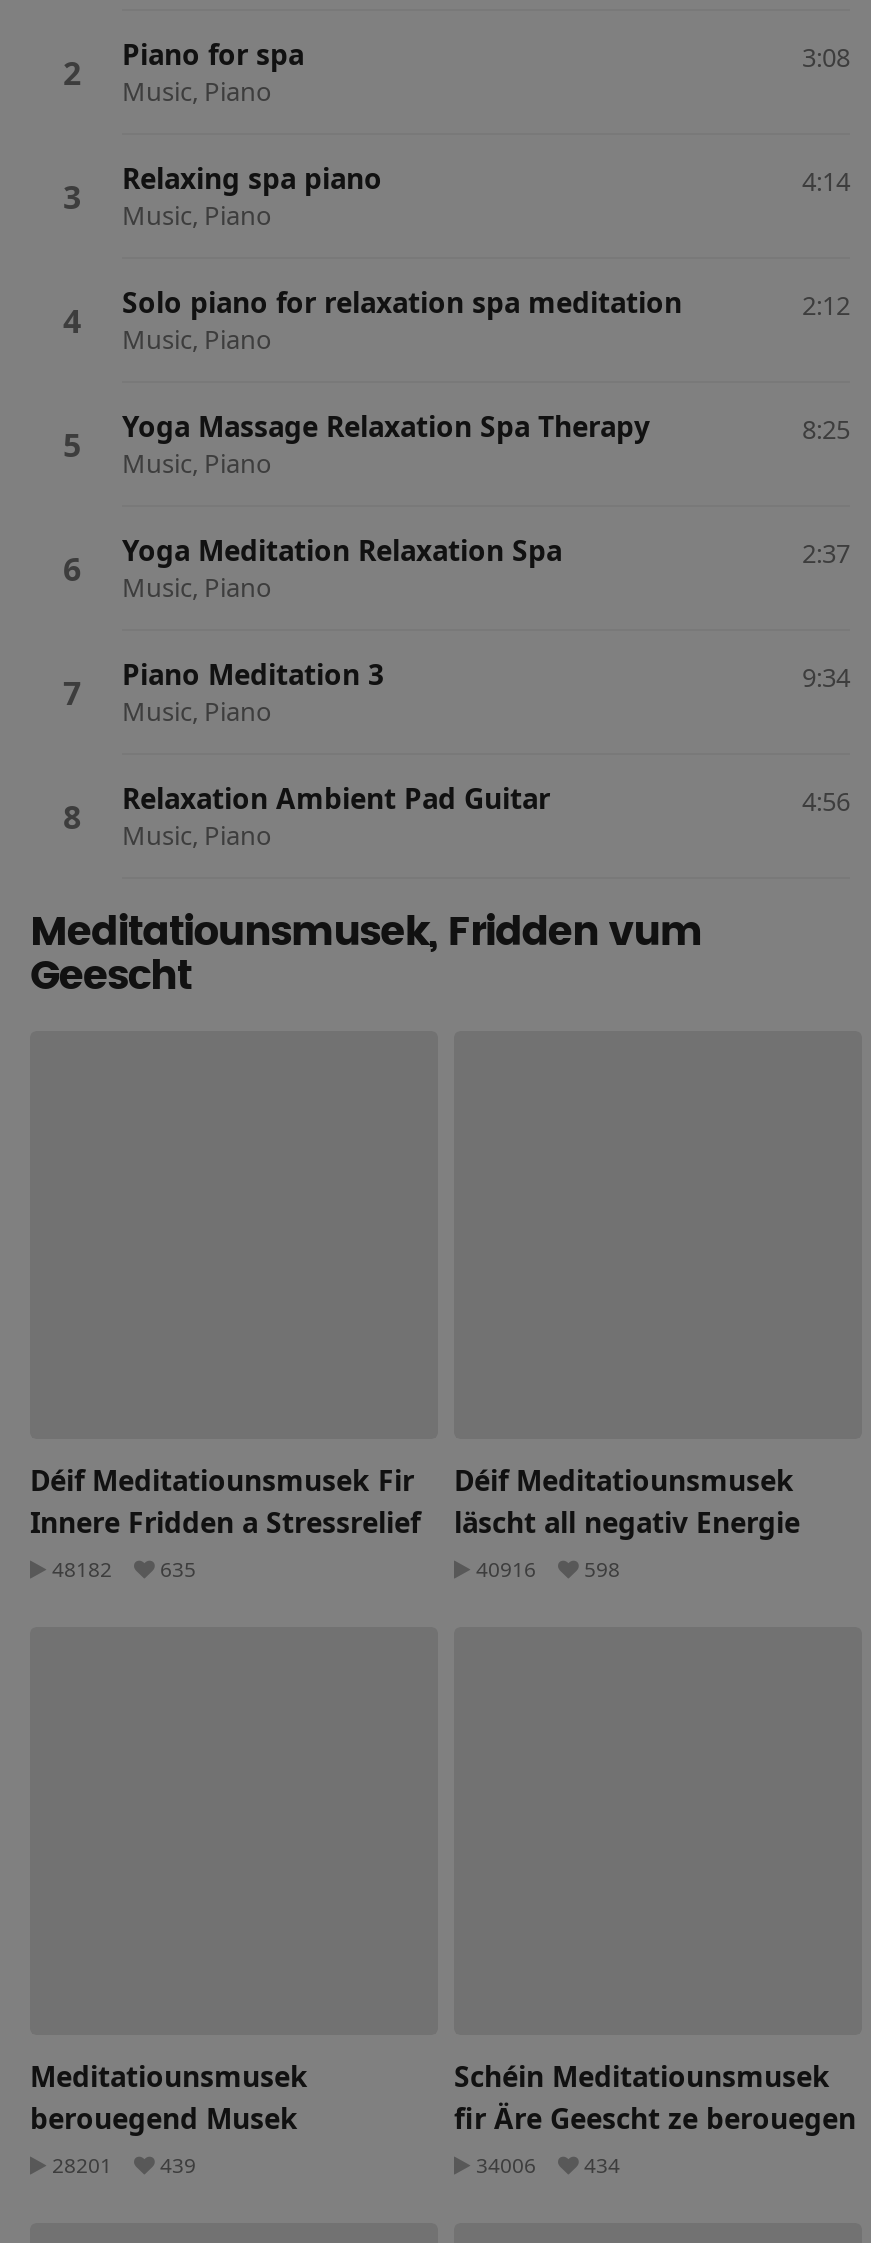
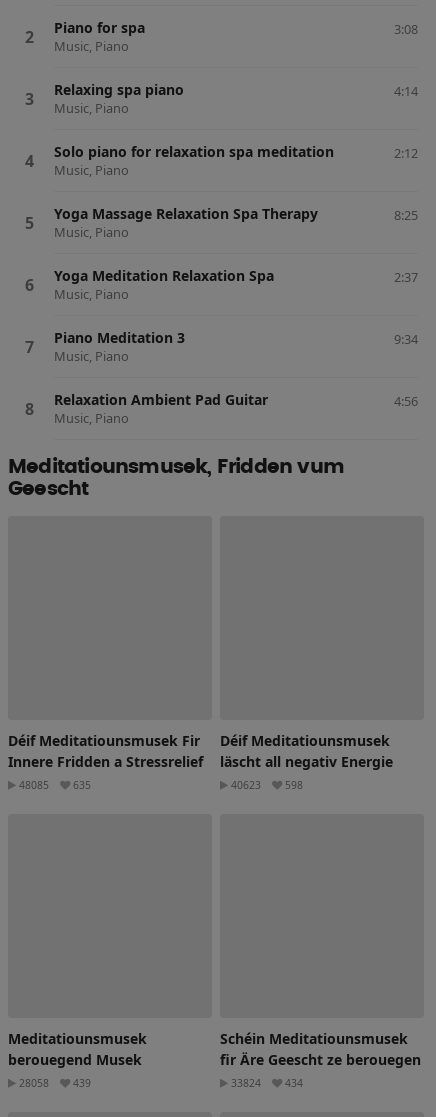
[46,1555,196,1583] 48182 635 -> [16,778,91,792] 48085 635
[470,1555,620,1583] 40916 598 -> [228,778,303,792] 40623 598
[46,2151,196,2179] 28201 439 -> [16,1076,91,1090] 28058 439
[470,2151,620,2179] 34006 434 -> [228,1076,303,1090] 33824 434

